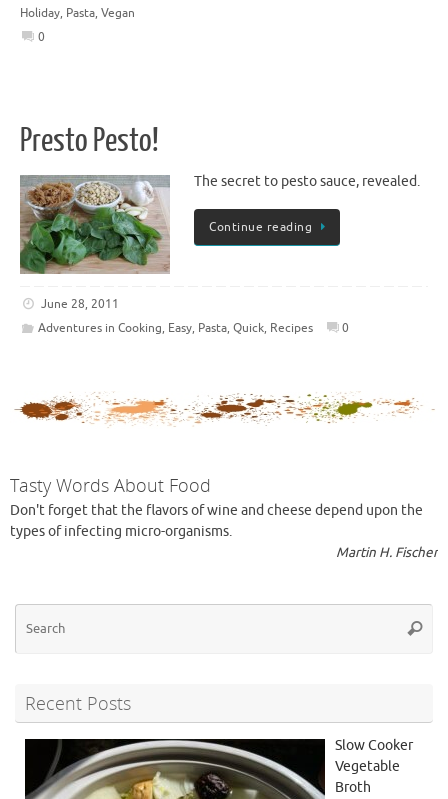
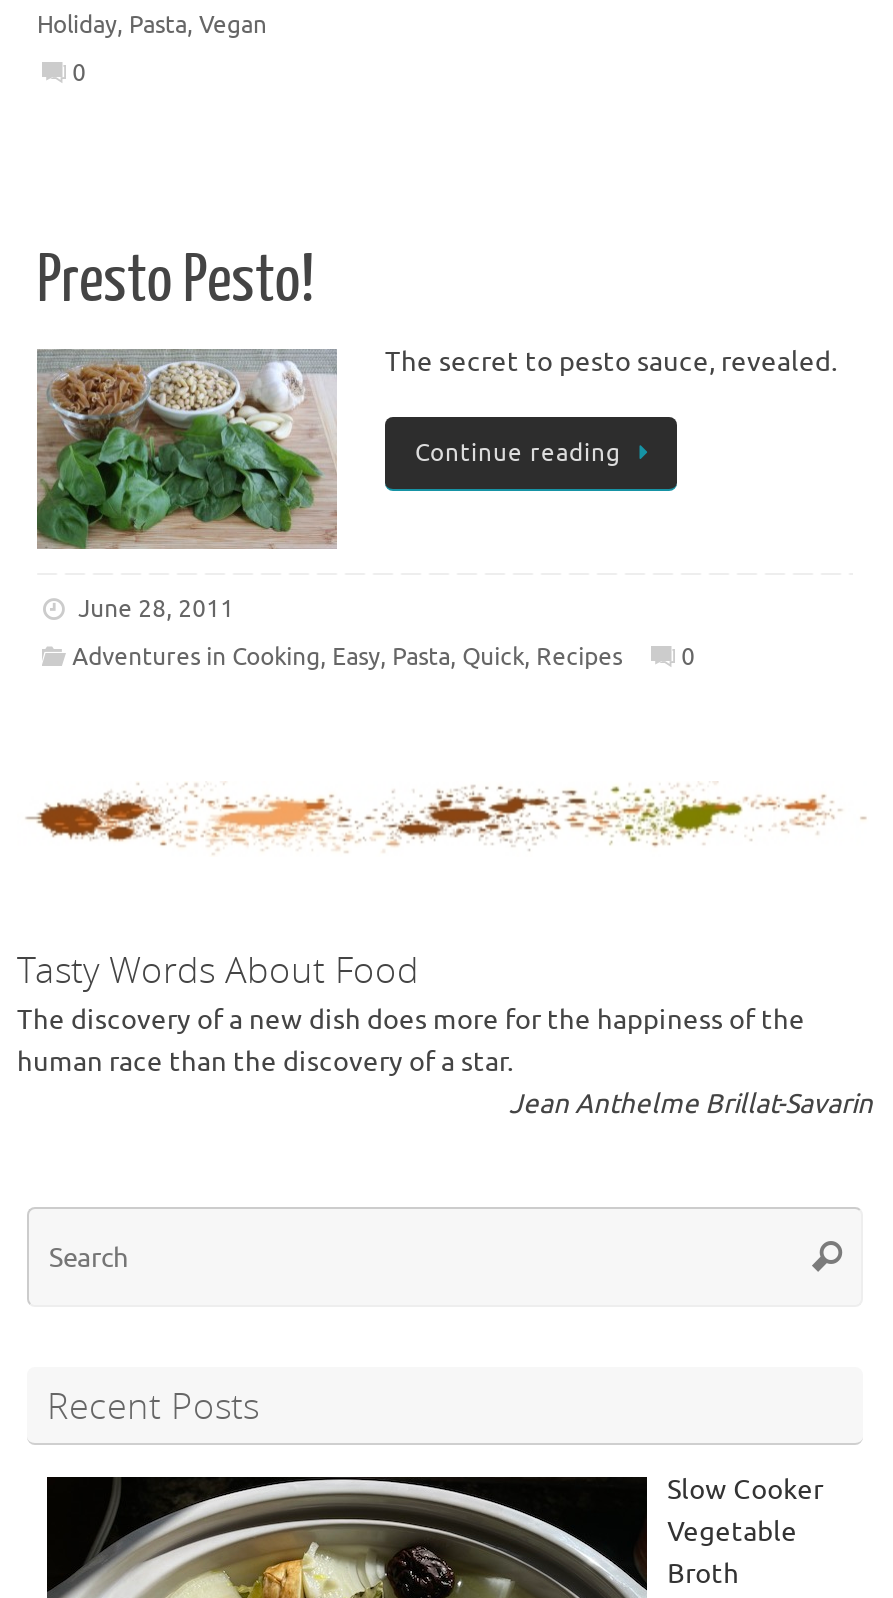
[10,502,438,561] Don't forget that the flavors of wine and cheese depend upon the | types of infecting micro-organisms. | Martin H. Fischer -> [17,1003,873,1121] The discovery of a new dish does more for the happiness of the | human race than the discovery of a star. | Jean Anthelme Brillat-Savarin

